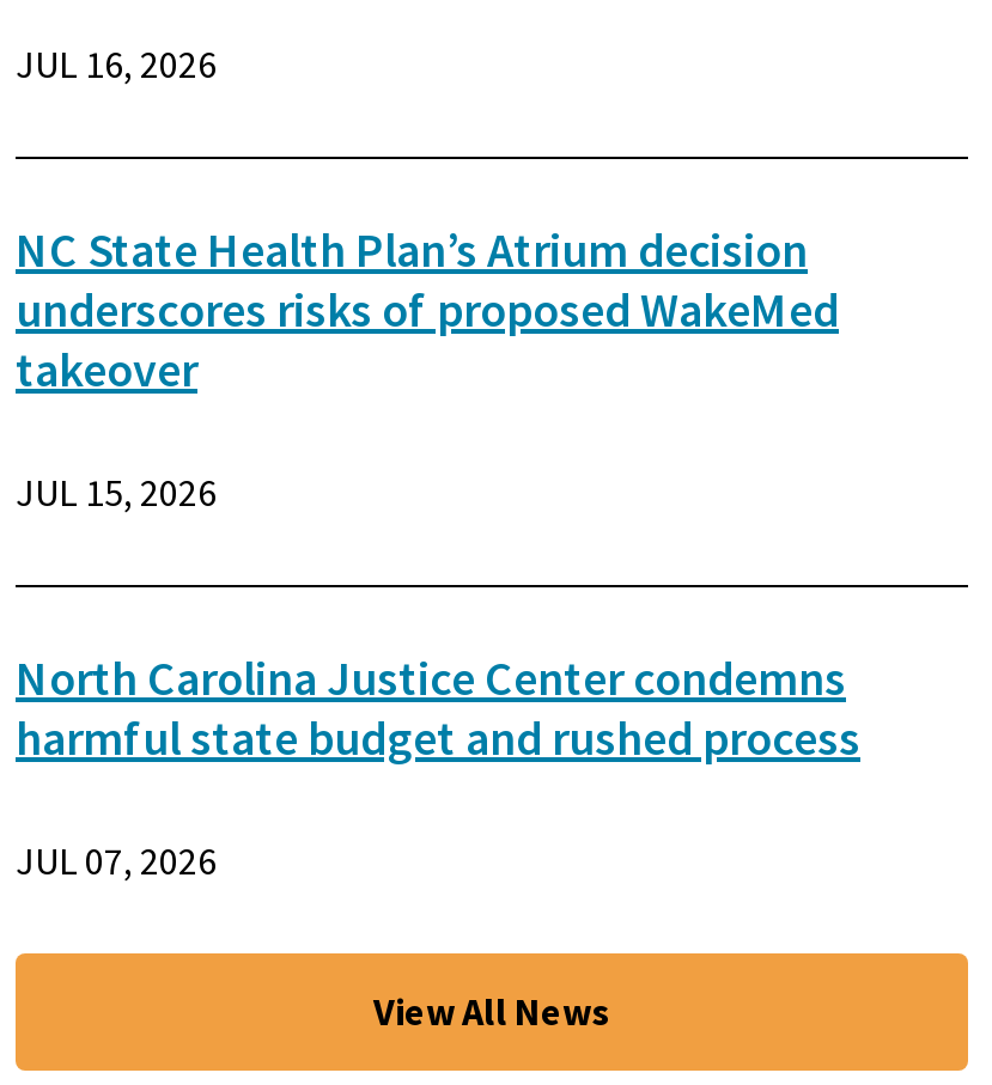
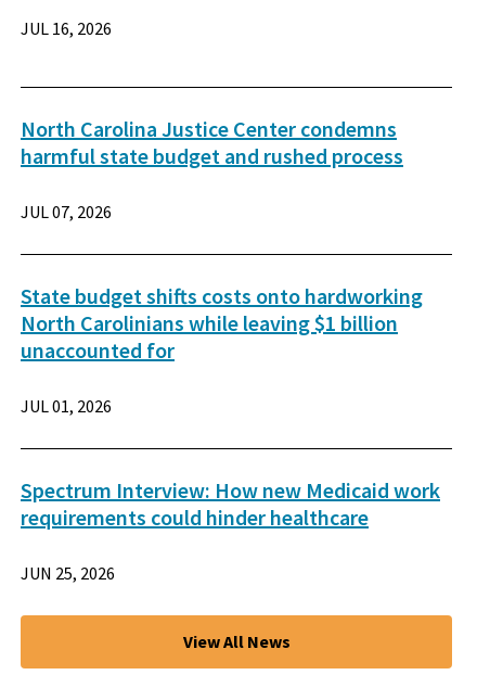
[16,218,839,515] NC State Health Plan’s Atrium decision | underscores risks of proposed WakeMed | takeover | JUL 15, 2026 -> none
moved [16,647,860,884] -> [21,115,403,222]: North Carolina Justice Center condemns | harmful state budget and rushed process | JUL 07, 2026
none -> [21,282,440,584] State budget shifts costs onto hardworking | North Carolinians while leaving $1 billion | unaccounted for | JUL 01, 2026 | Spectrum Interview: How new Medicaid work | requirements could hinder healthcare | JUN 25, 2026

